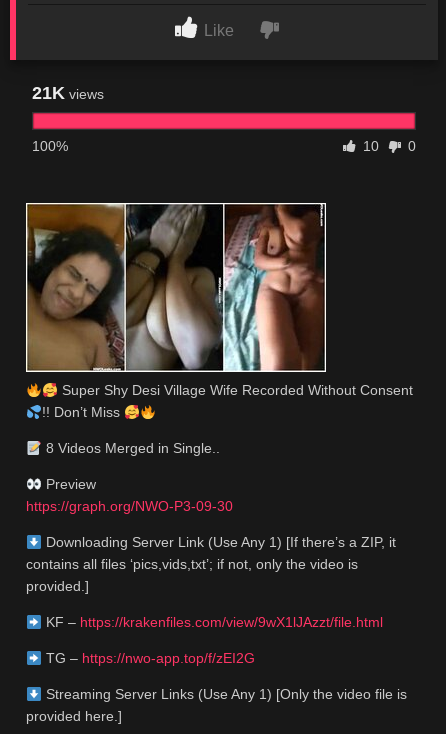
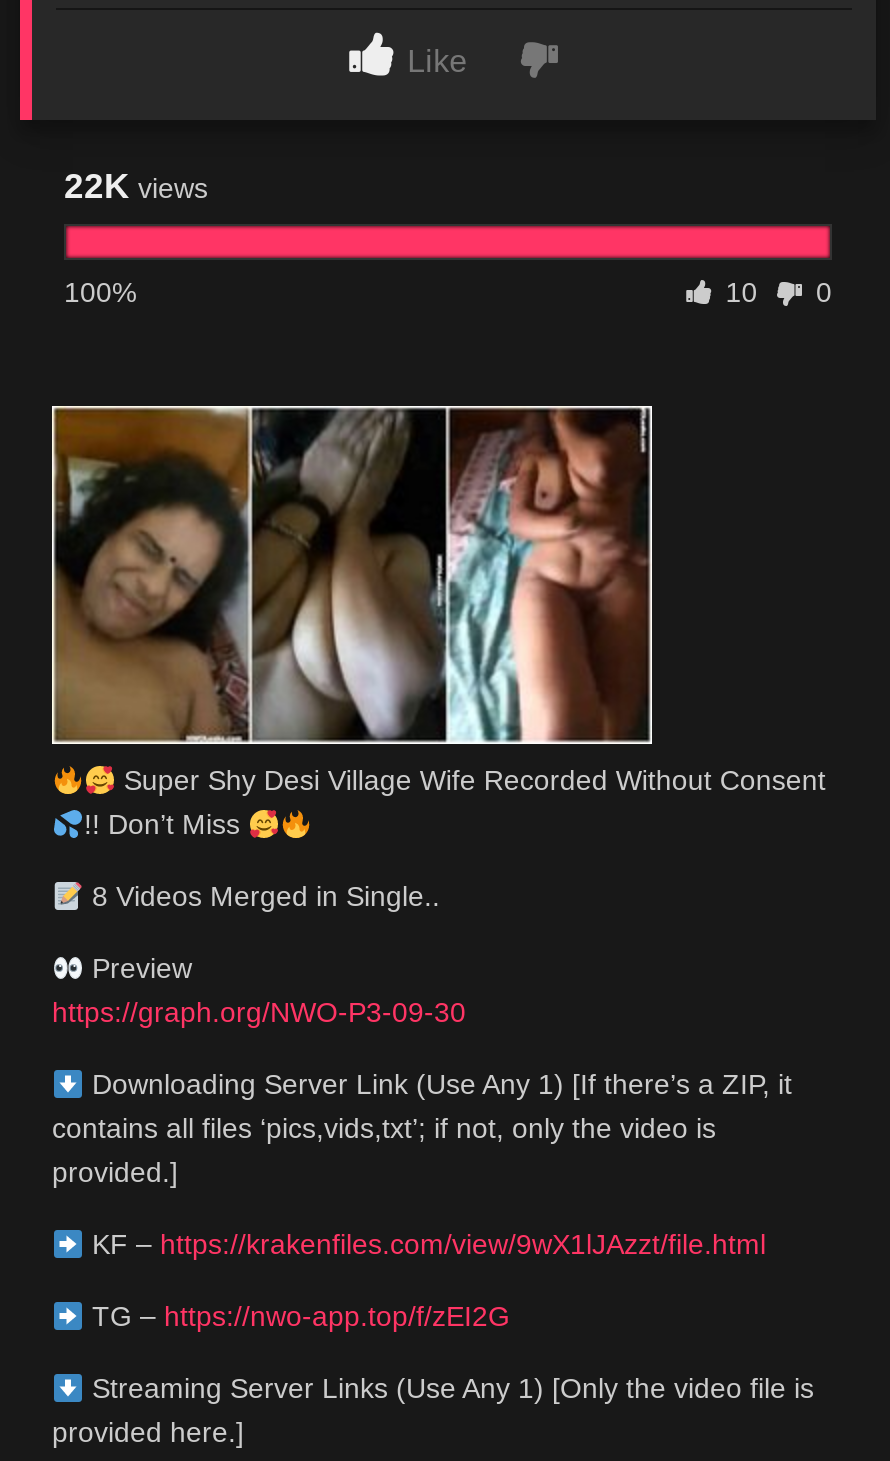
[32,83,104,103] 21K views -> [64,167,208,207] 22K views

